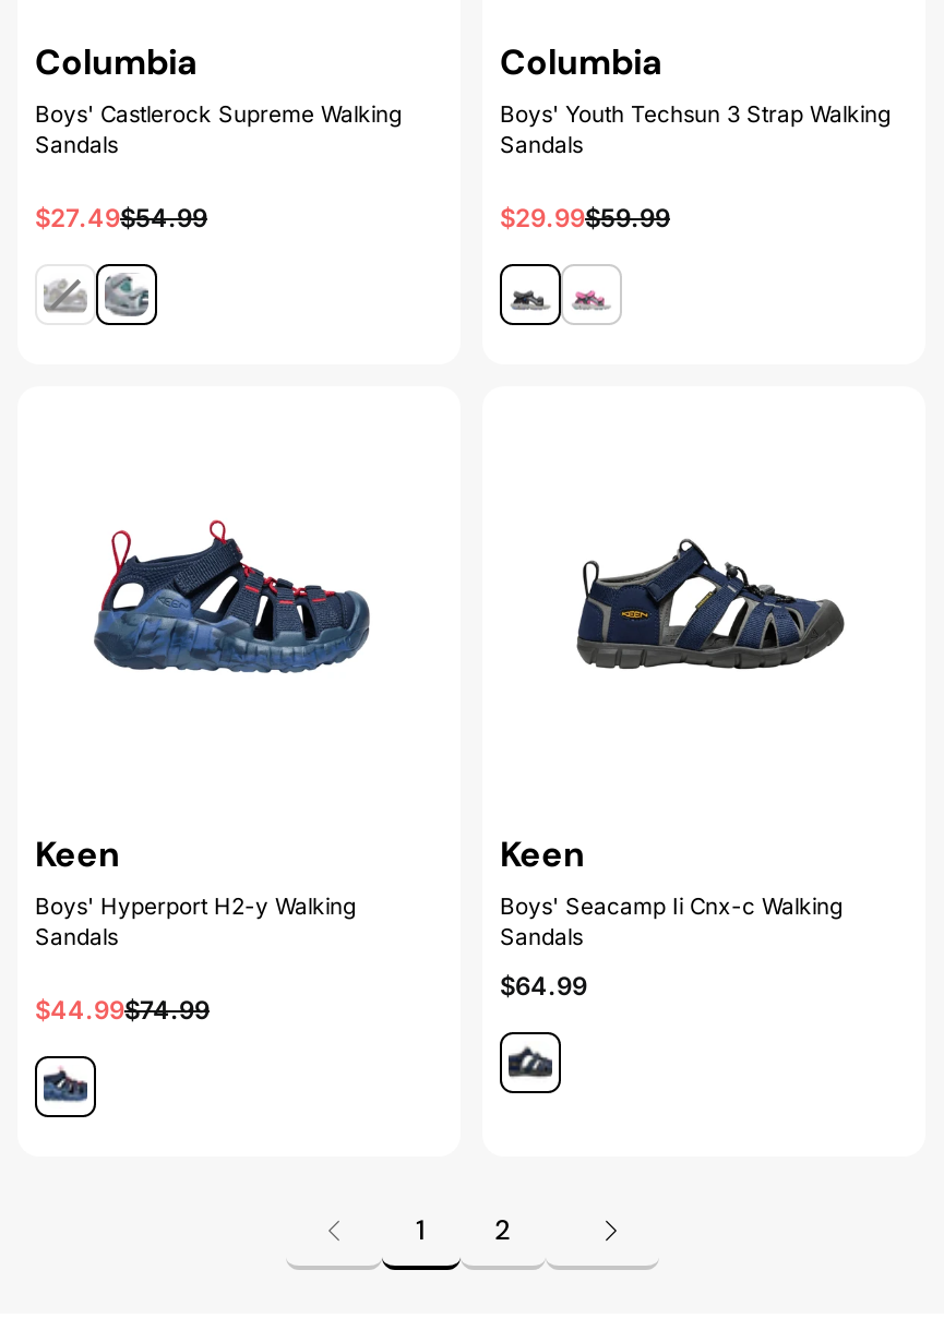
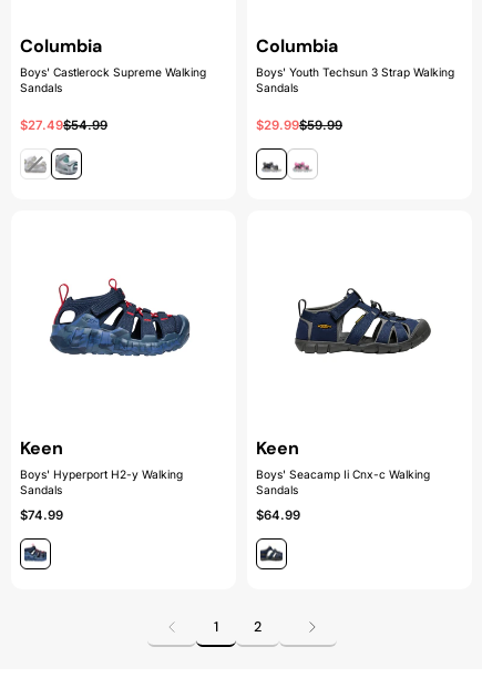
[35,995,210,1026] $44.99$74.99 -> [20,508,63,523] $74.99

